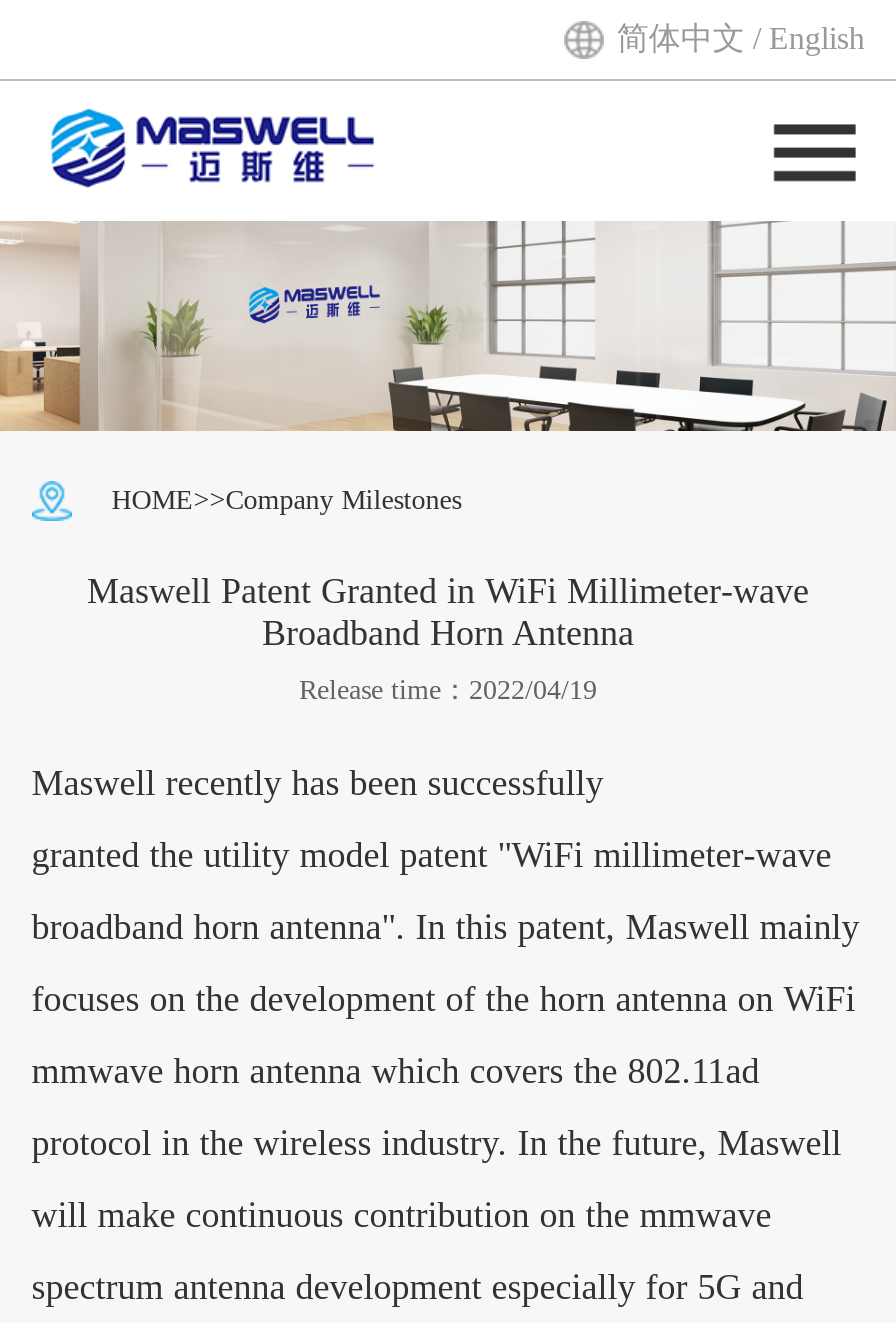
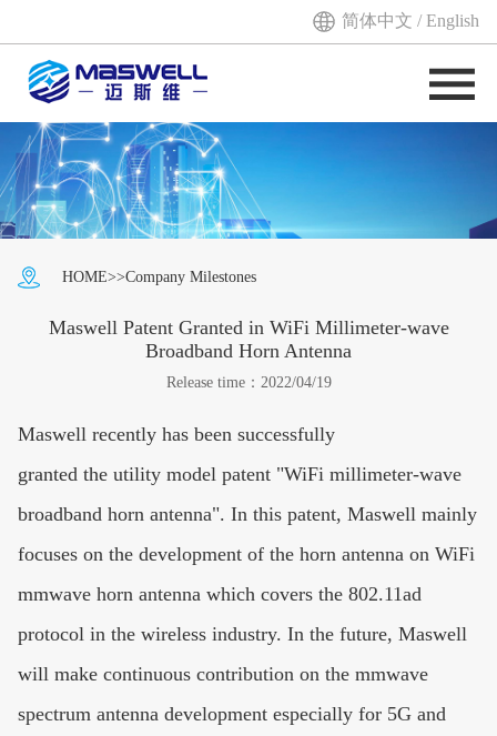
[6,219,890,433] [image] -> [3,121,494,240] [image]

